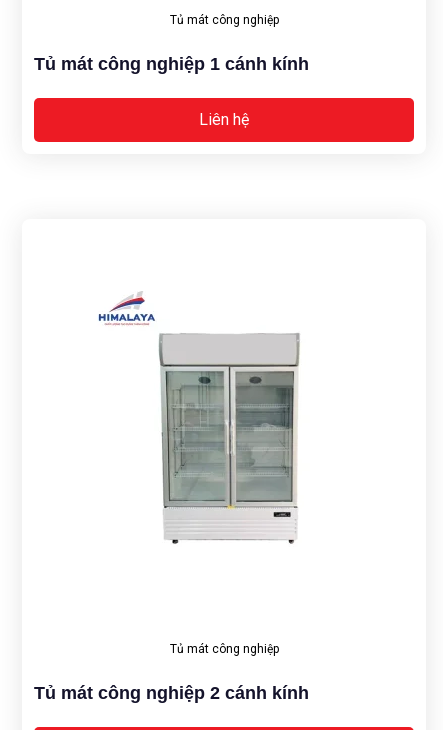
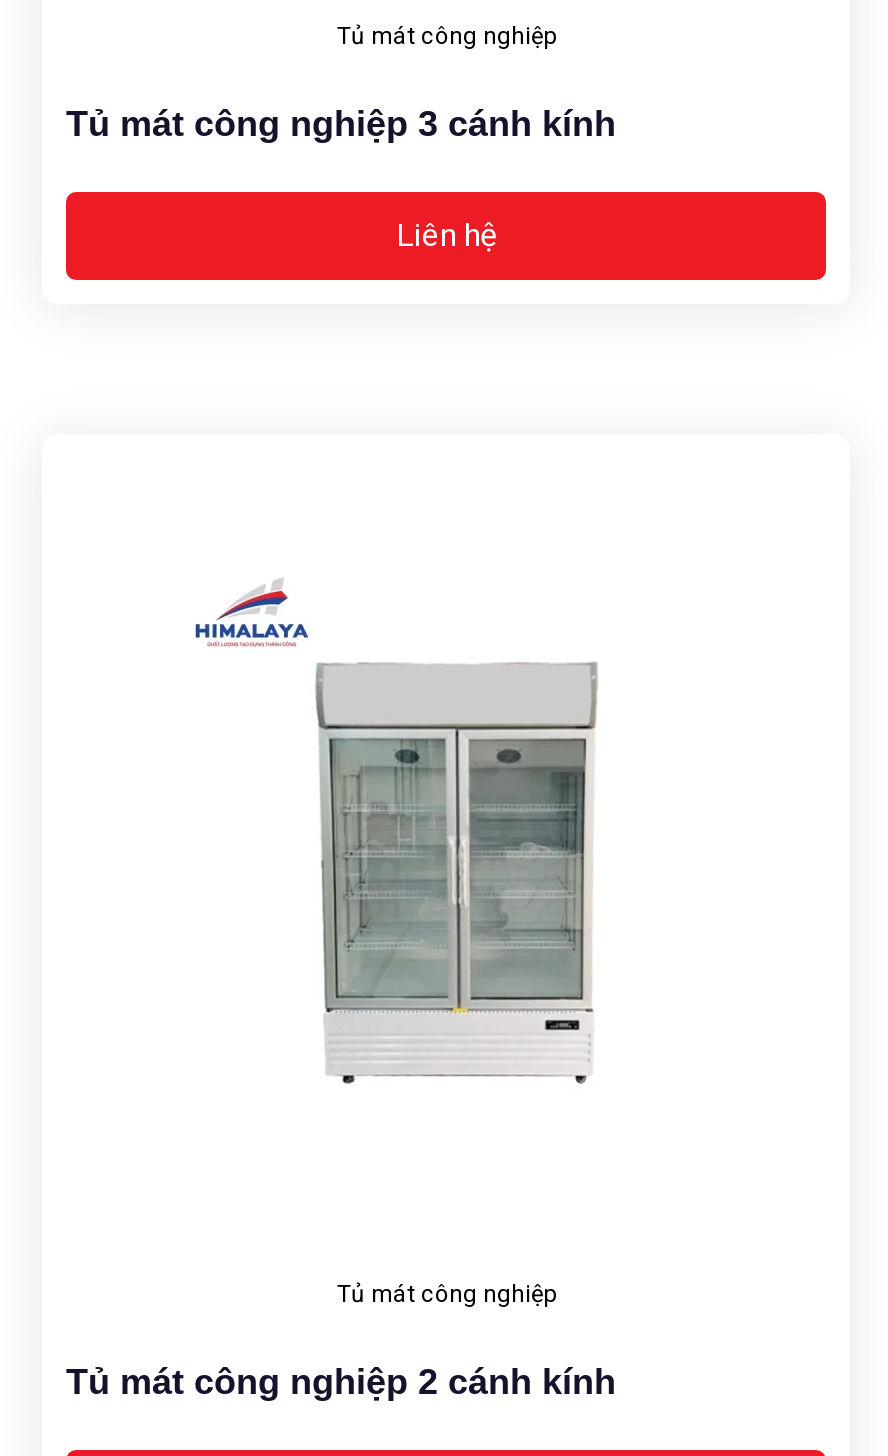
[34,54,309,74] Tủ mát công nghiệp 1 cánh kính -> [66,104,616,144] Tủ mát công nghiệp 3 cánh kính

